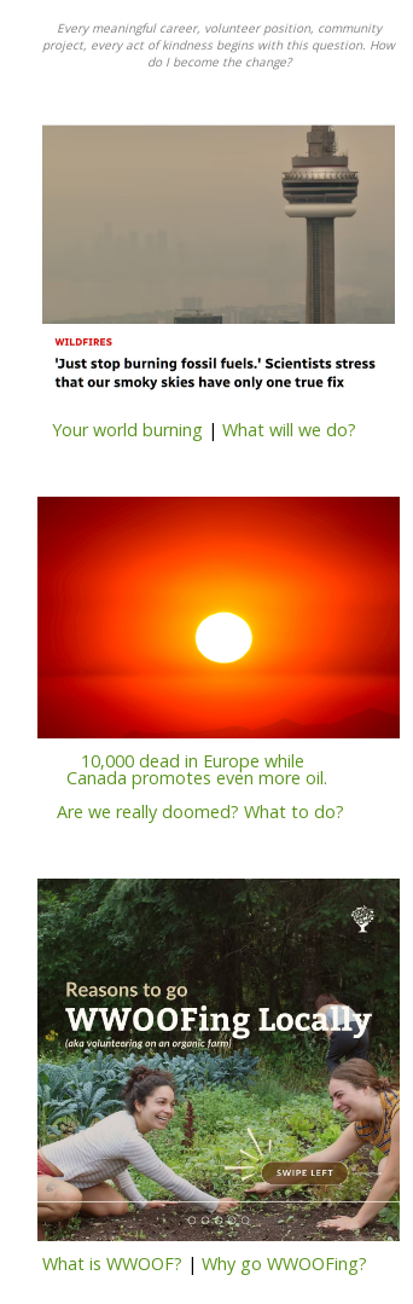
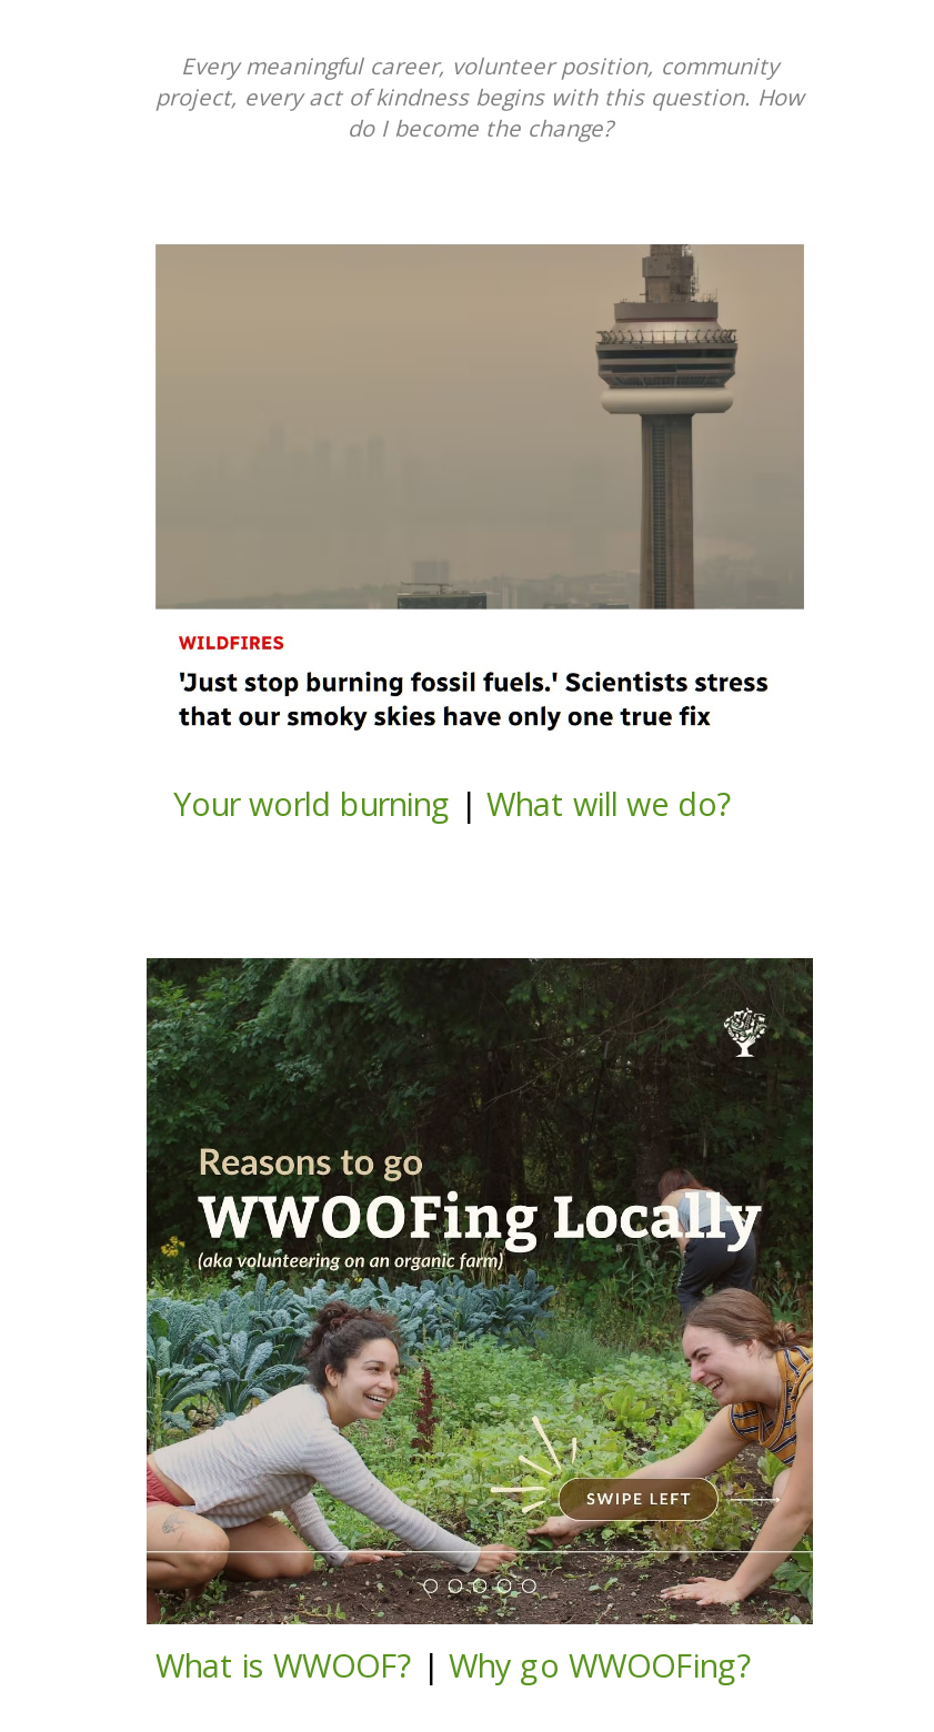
[36,495,401,823] [image] | 10,000 dead in Europe while | Canada promotes even more oil. | Are we really doomed? What to do? -> none

